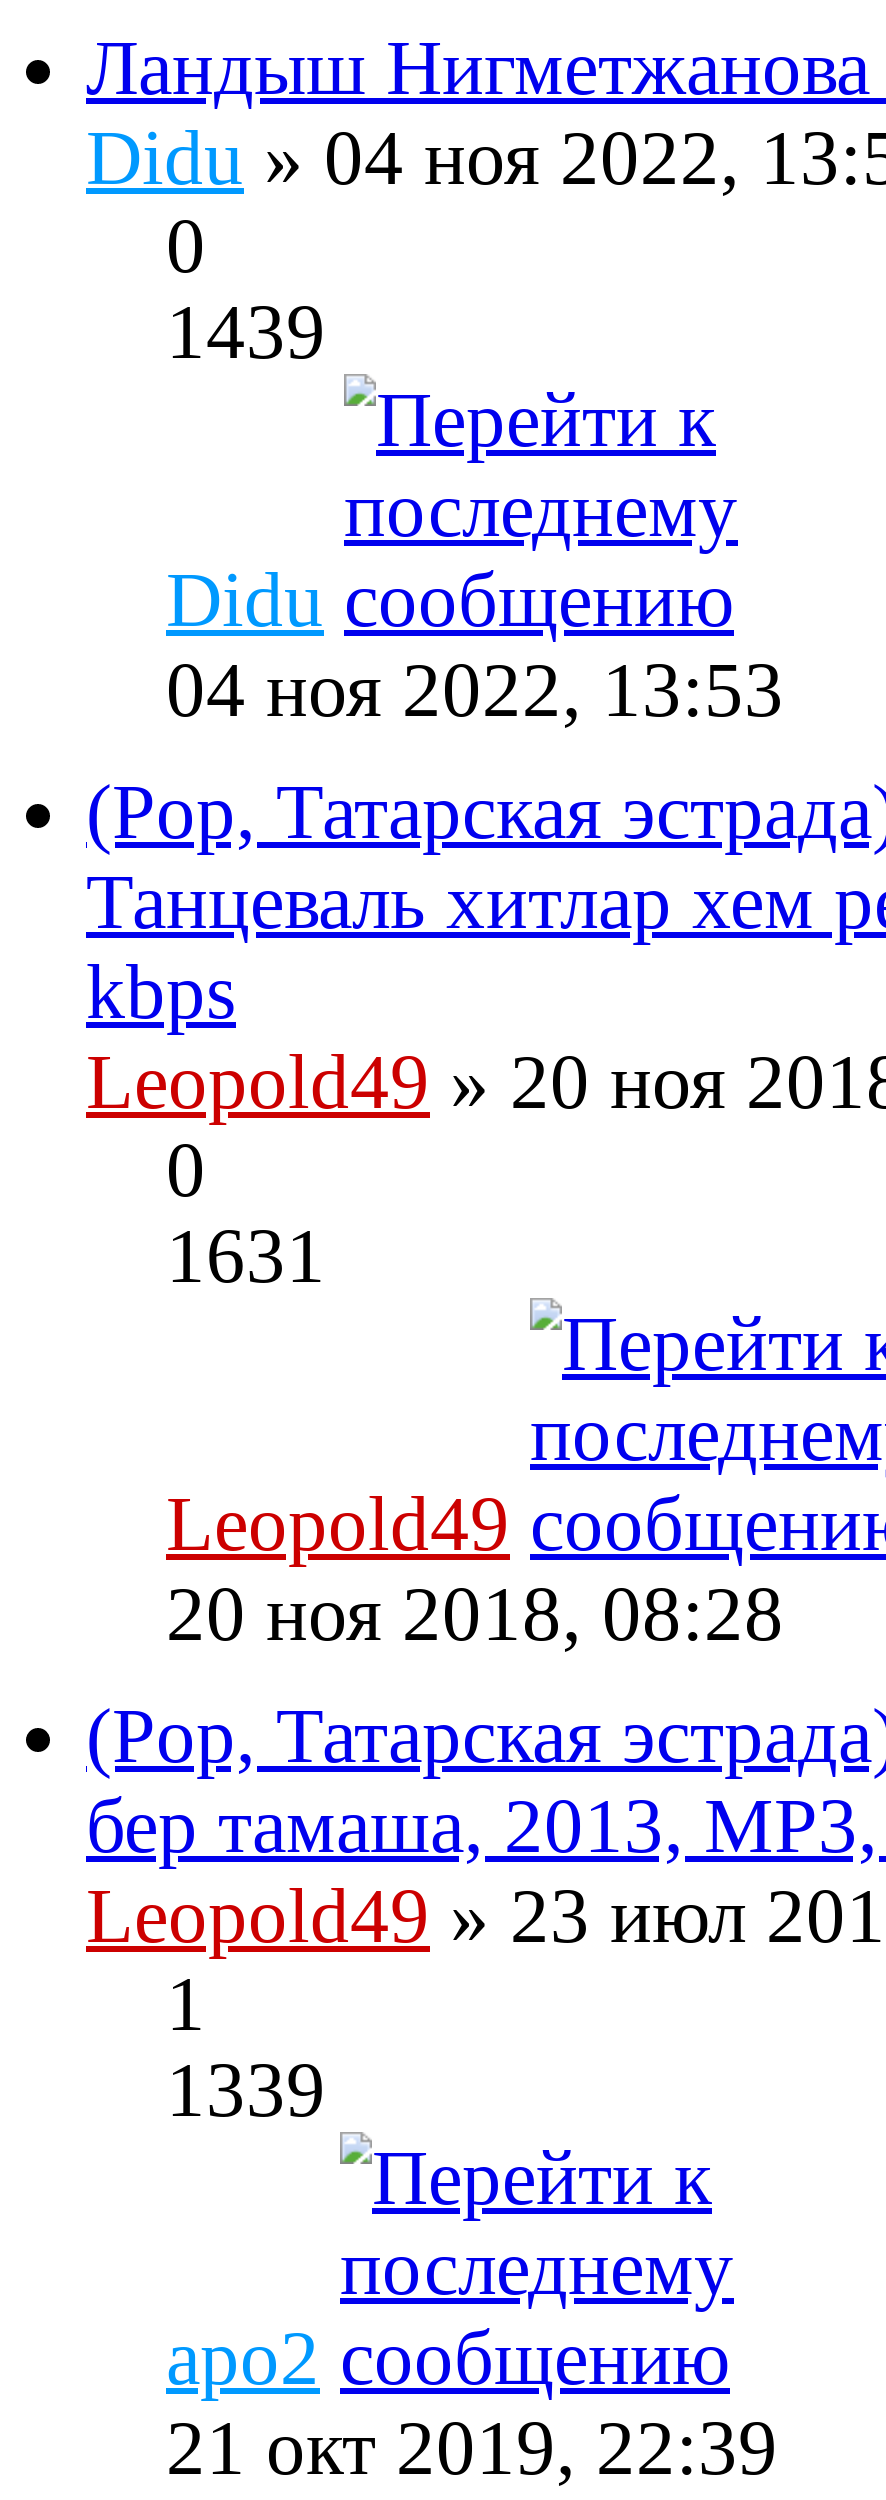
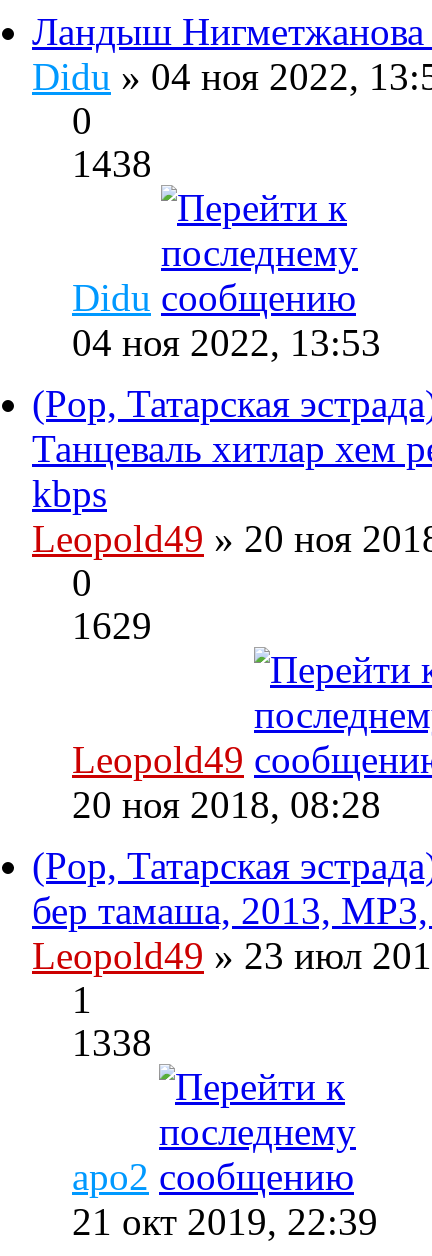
[166,289,326,375] 1439 -> [72,142,152,185] 1438
[166,1213,326,1299] 1631 -> [72,604,152,647] 1629
[166,2047,326,2133] 1339 -> [72,1021,152,1064] 1338

